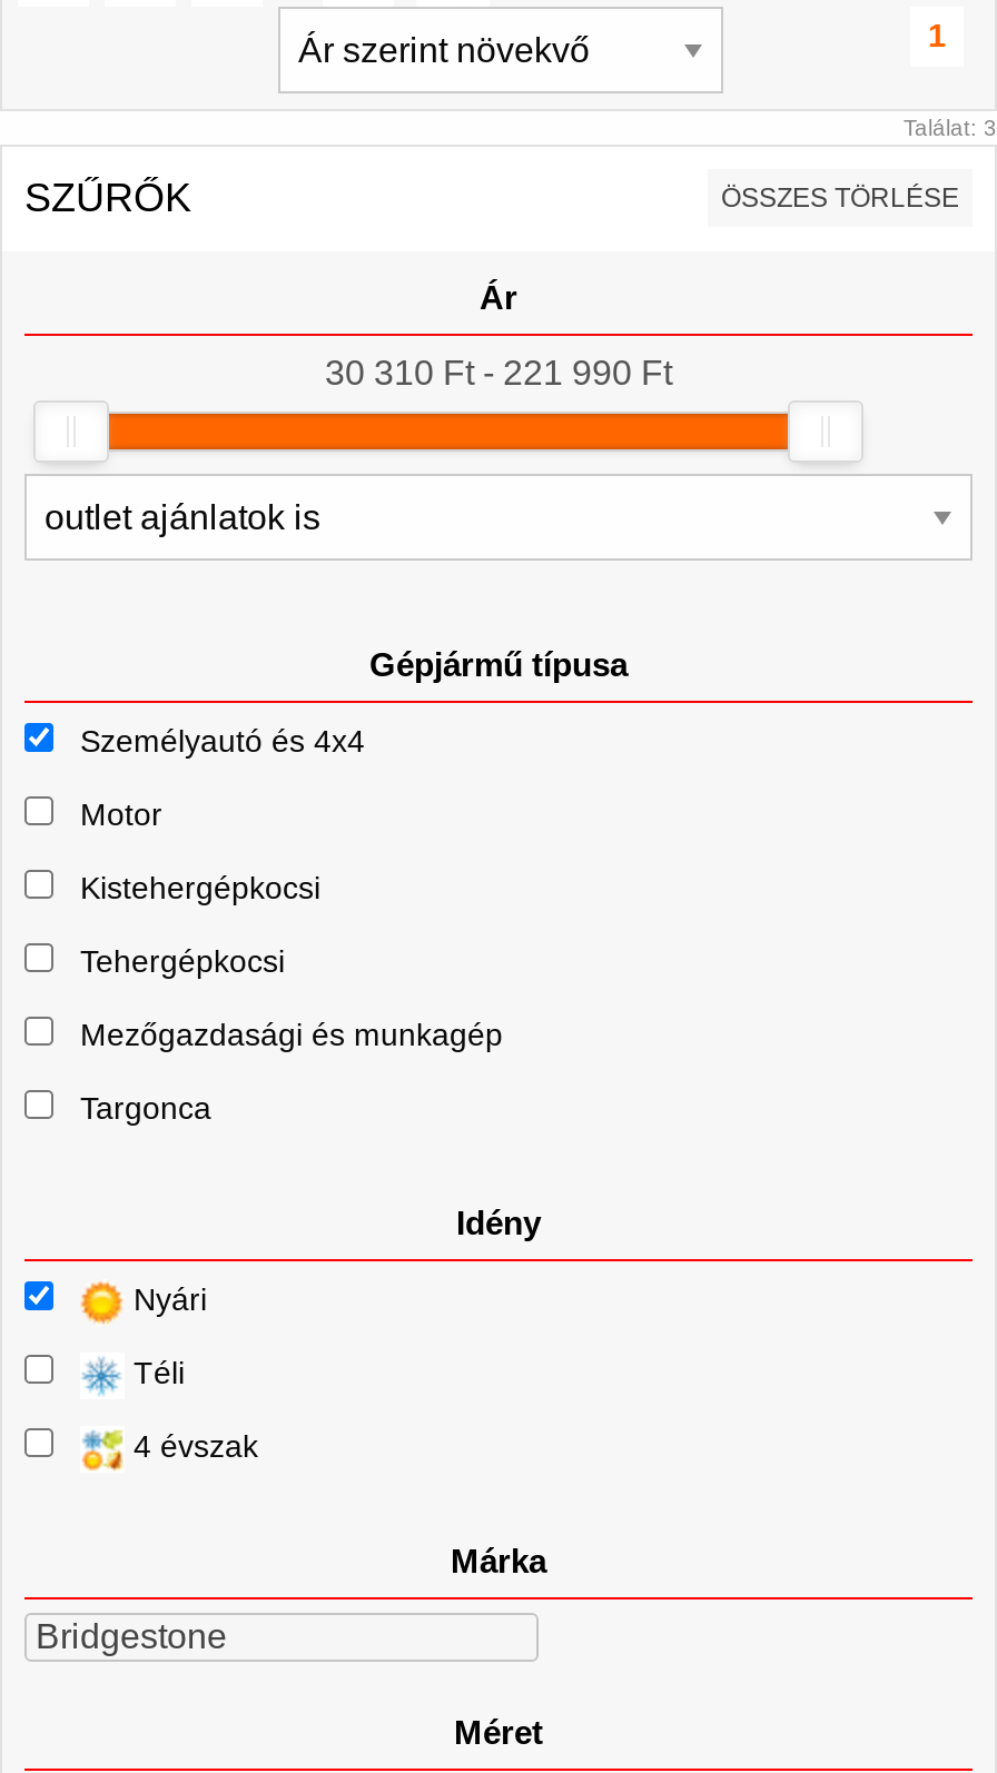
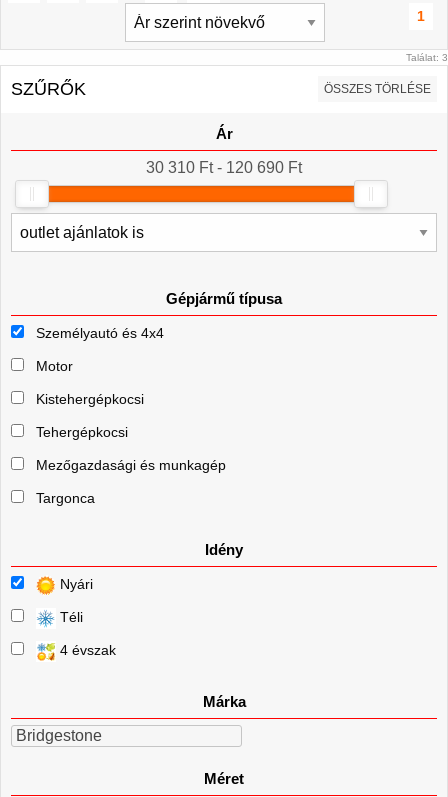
[325,354,672,392] 30 310 Ft - 221 990 Ft -> [146,159,302,176] 30 310 Ft - 120 690 Ft

